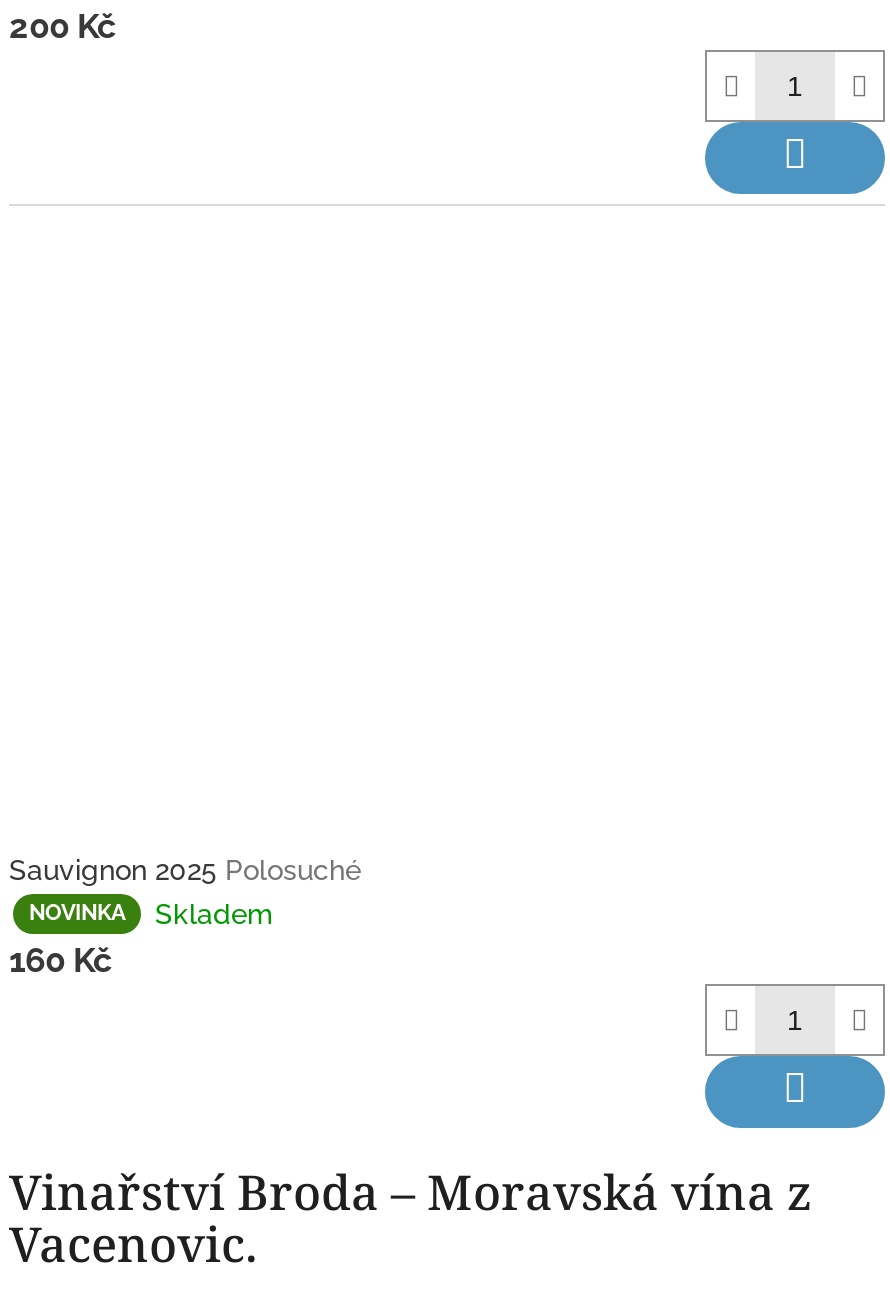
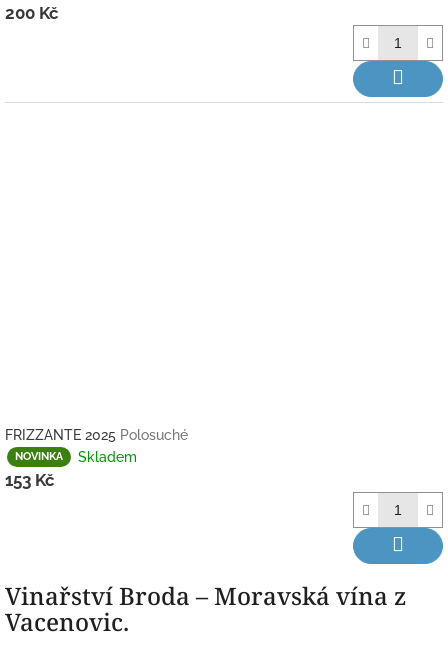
[9,855,361,887] Sauvignon 2025 Polosuché -> [5,427,188,443] FRIZZANTE 2025 Polosuché
[9,941,113,981] 160 Kč -> [5,470,55,490] 153 Kč

